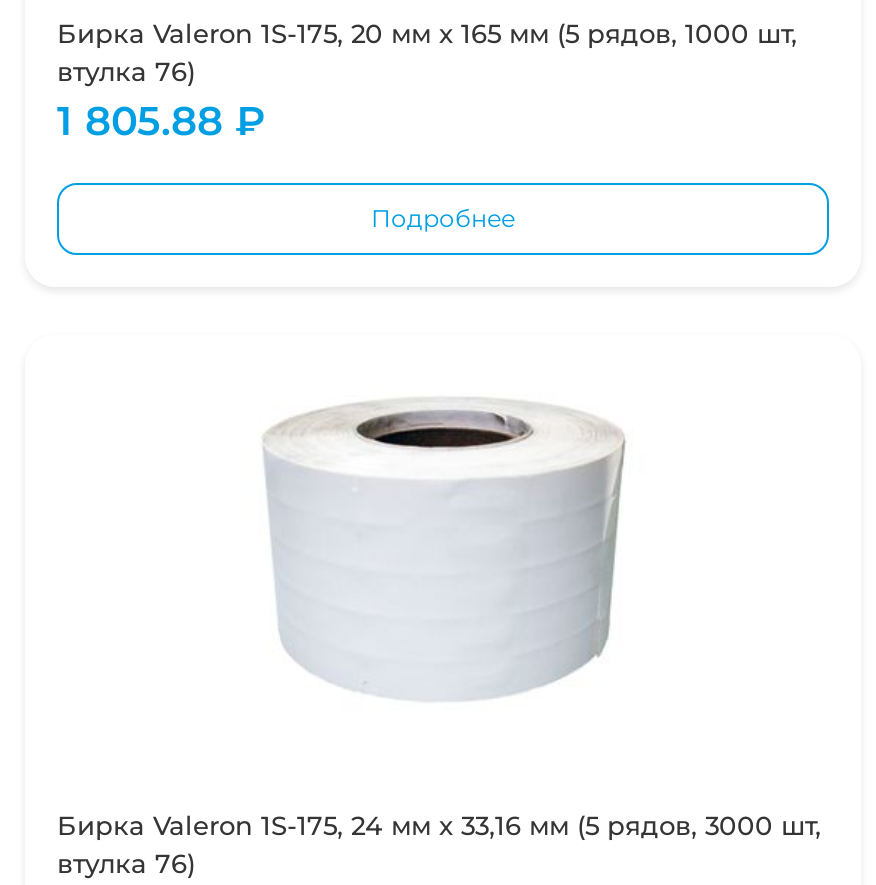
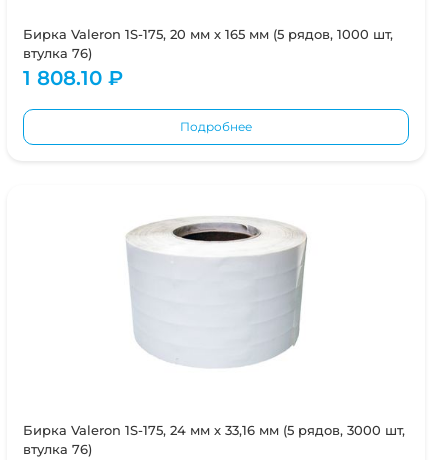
[57,97,265,145] 1 805.88 ₽ -> [23,66,123,90] 1 808.10 ₽

